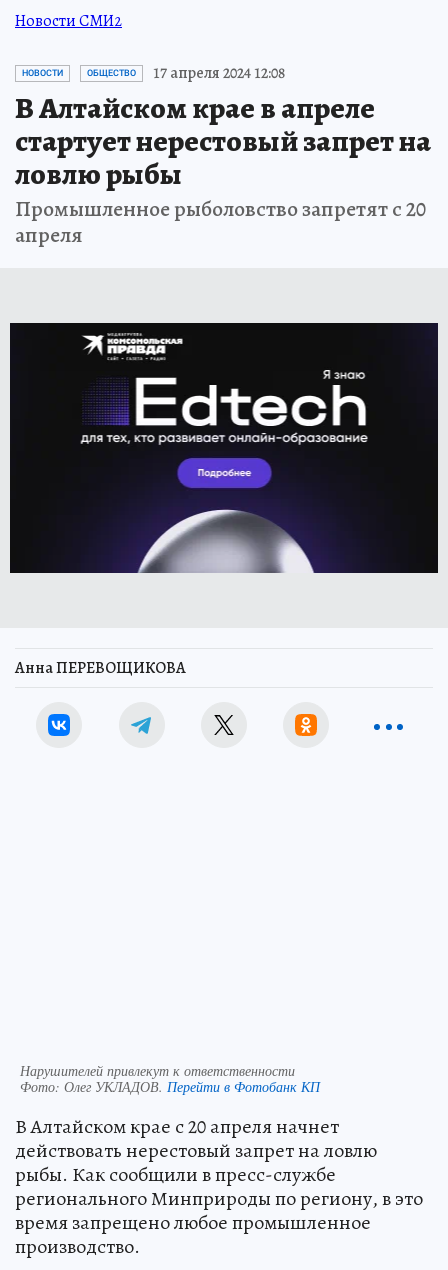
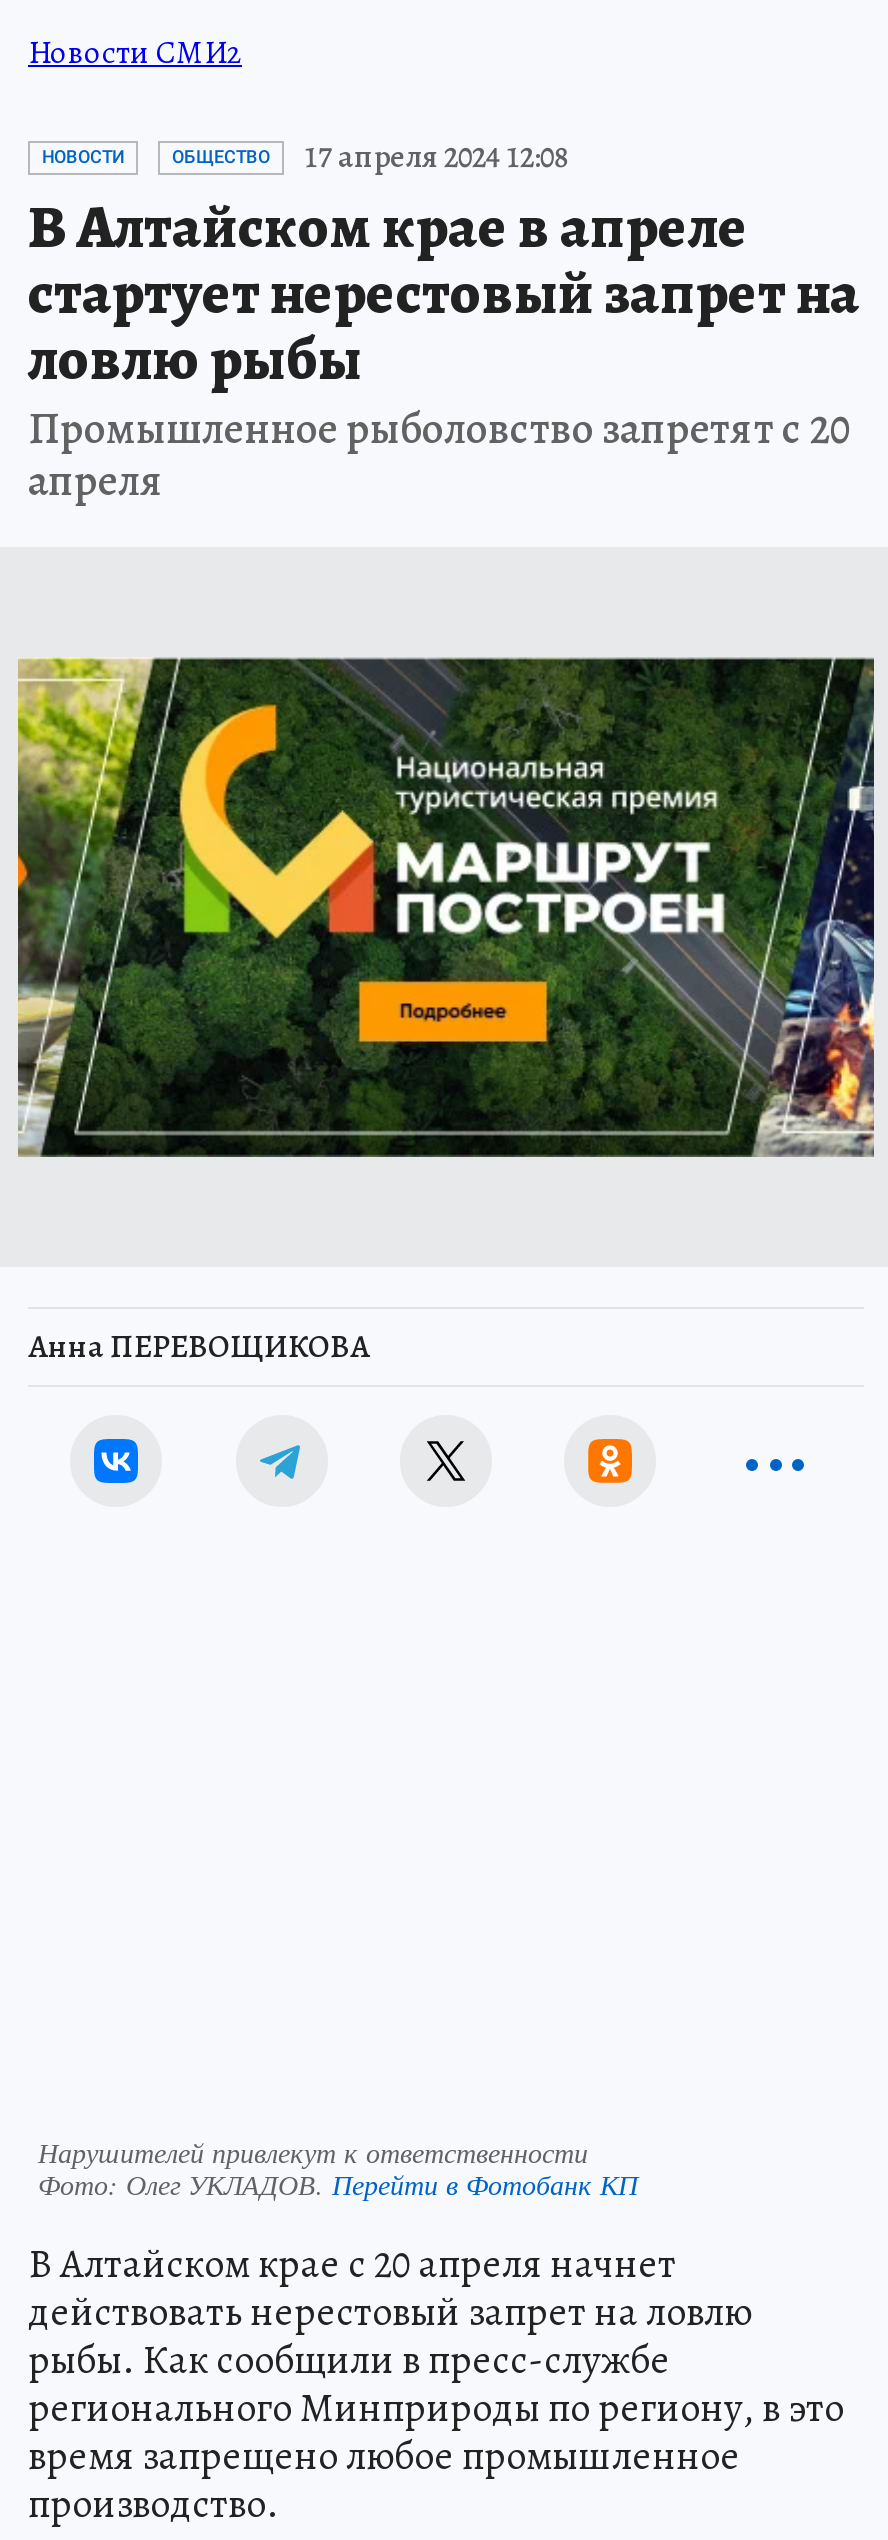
[9,322,439,573] [image] -> [16,657,876,1159] [image]

